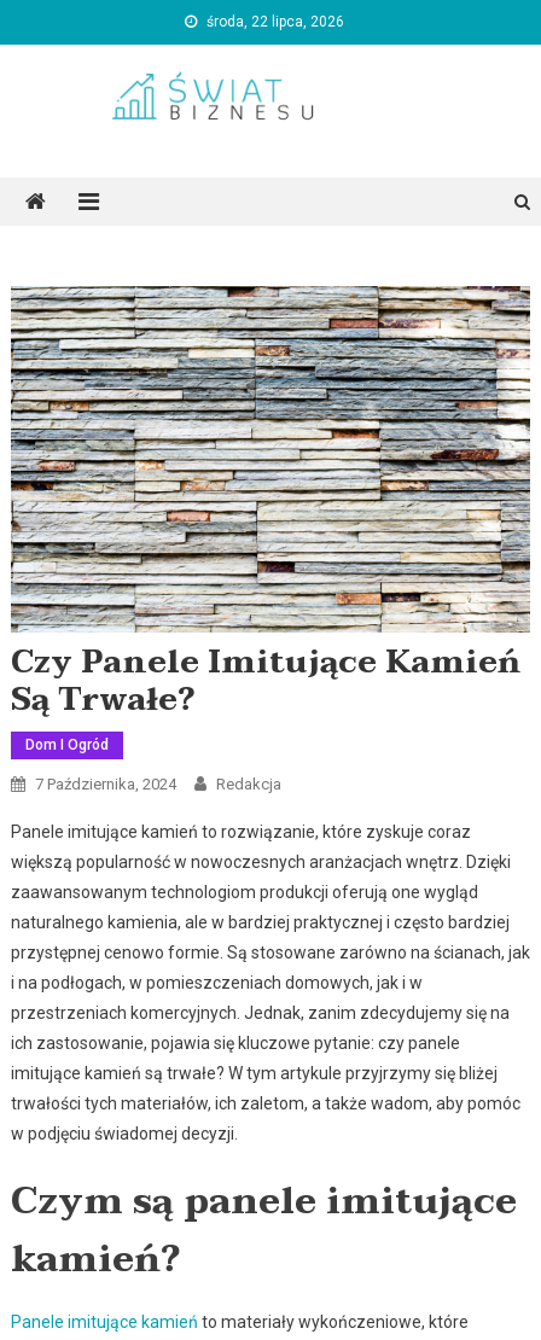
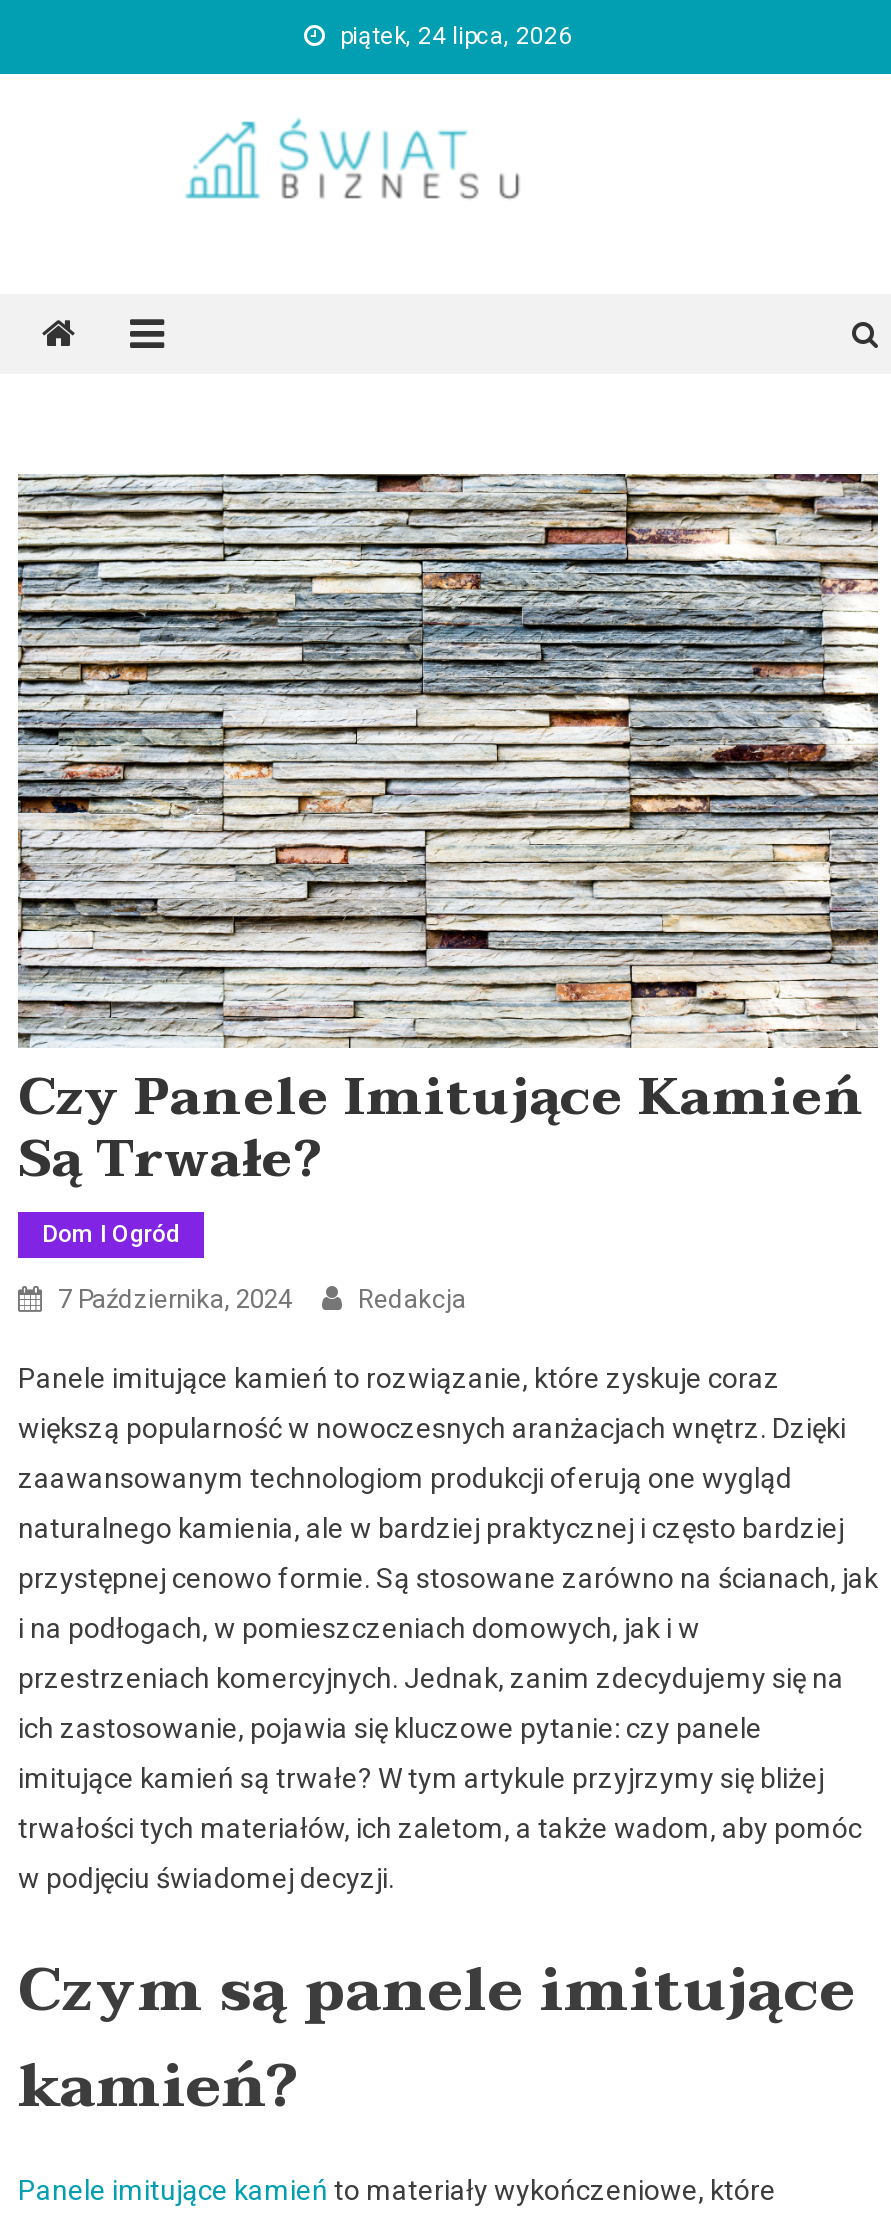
[206,13,344,30] środa, 22 lipca, 2026 -> [340,22,572,50] piątek, 24 lipca, 2026

